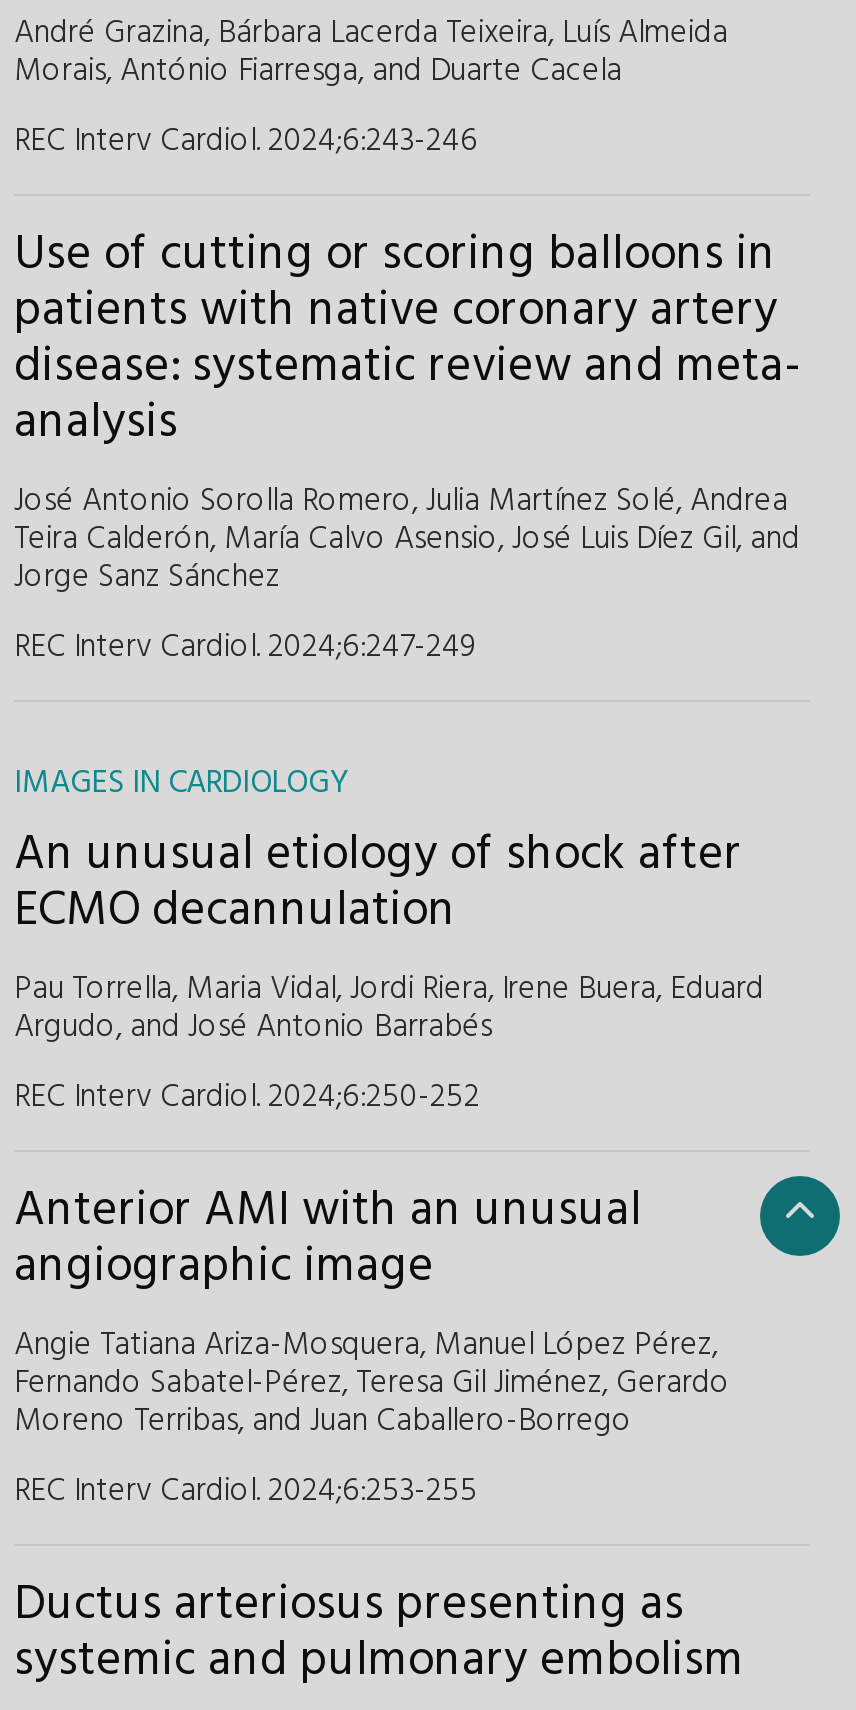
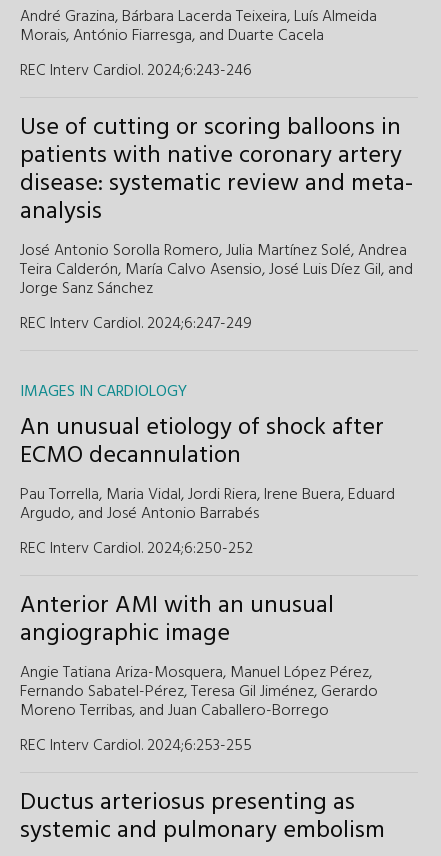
[758,1174,842,1258] [image] -> none

